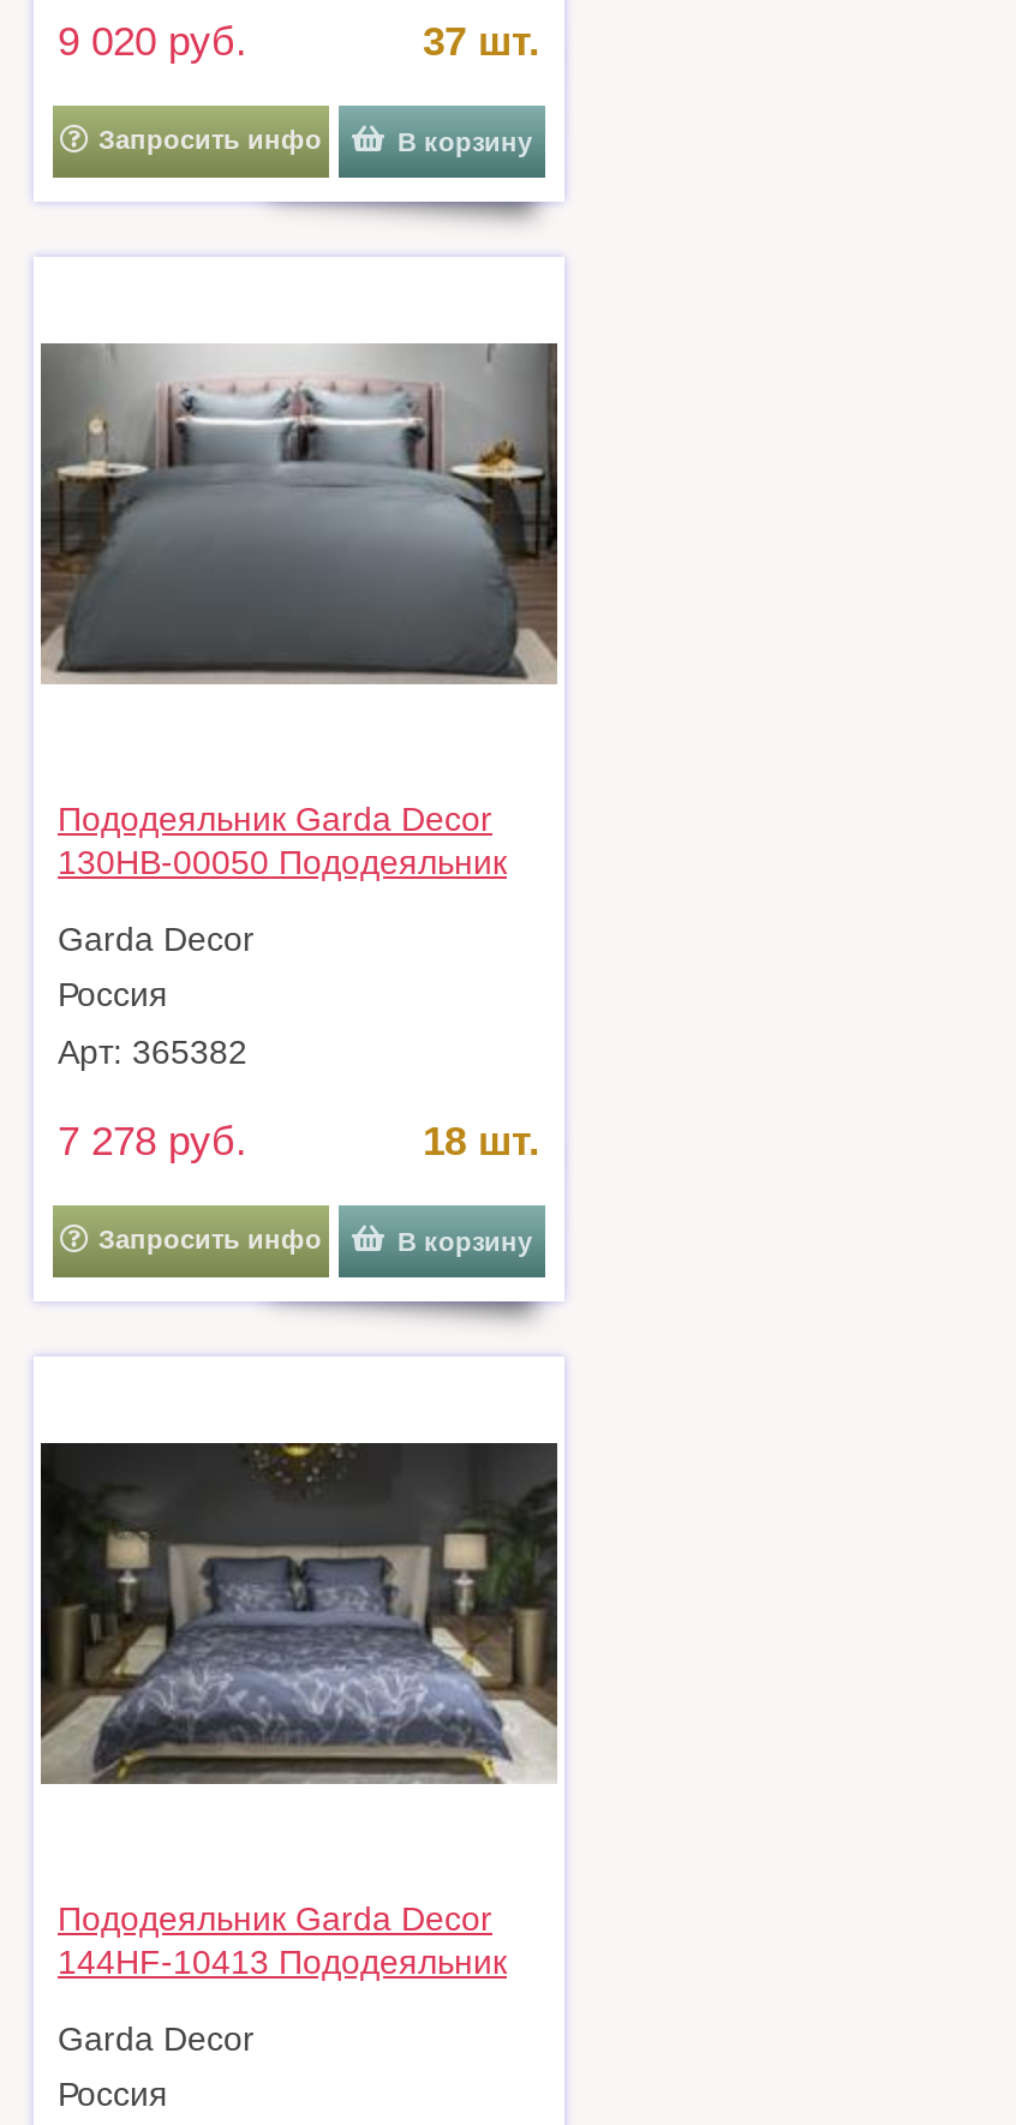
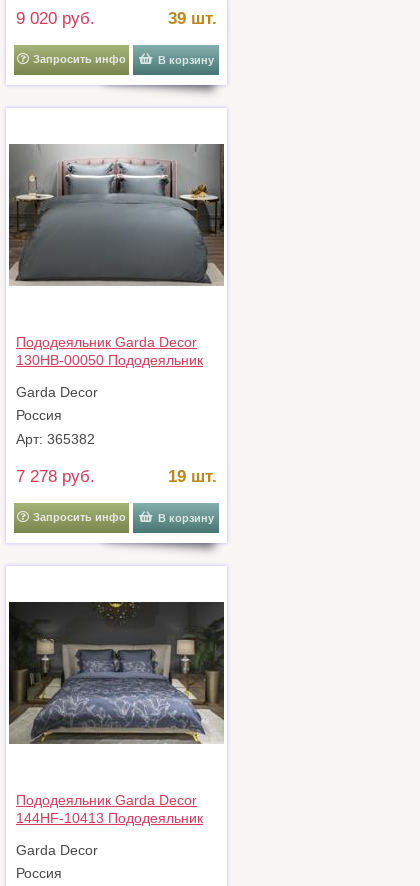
[423,20,540,65] 37 шт. -> [168,9,217,28] 39 шт.
[423,1119,540,1165] 18 шт. -> [168,467,217,486] 19 шт.

